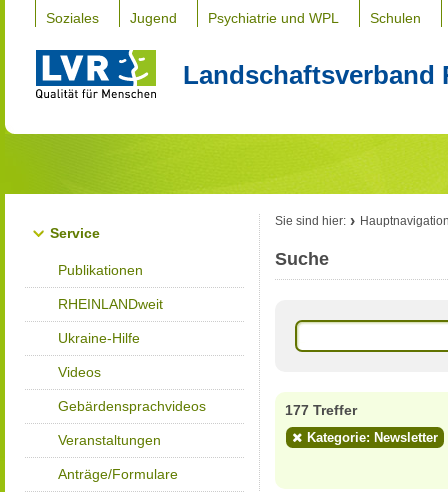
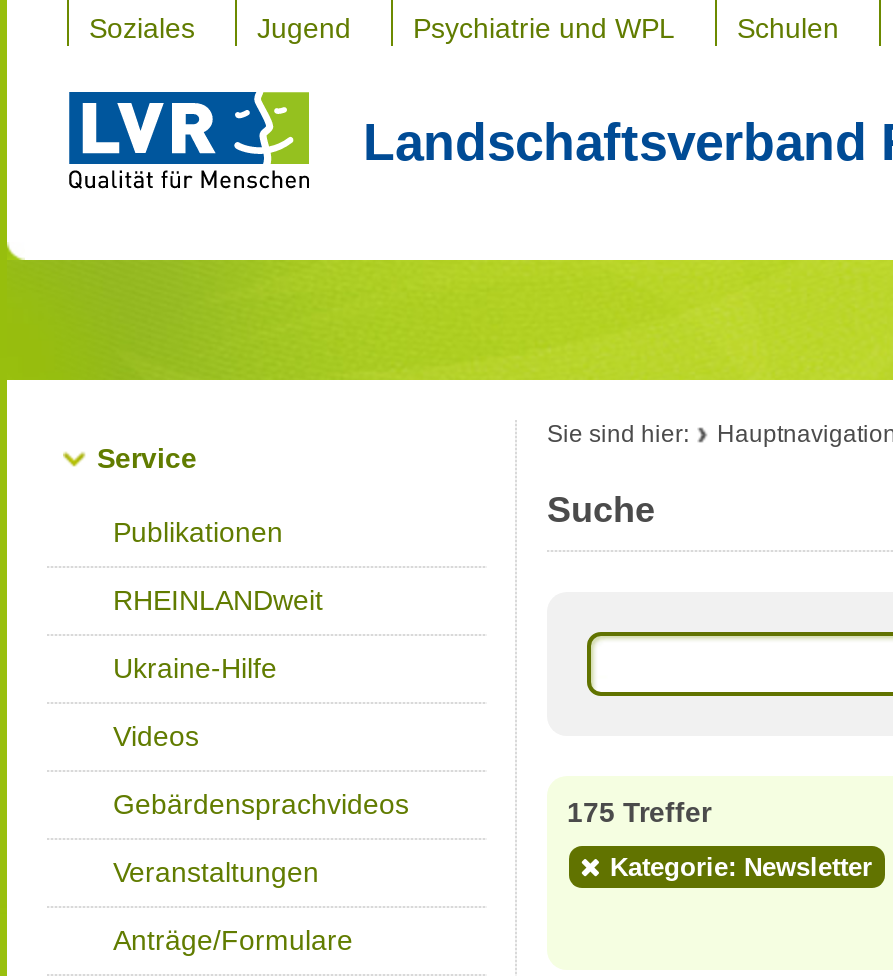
[285,402,357,418] 177 Treffer -> [567,796,711,828] 175 Treffer

